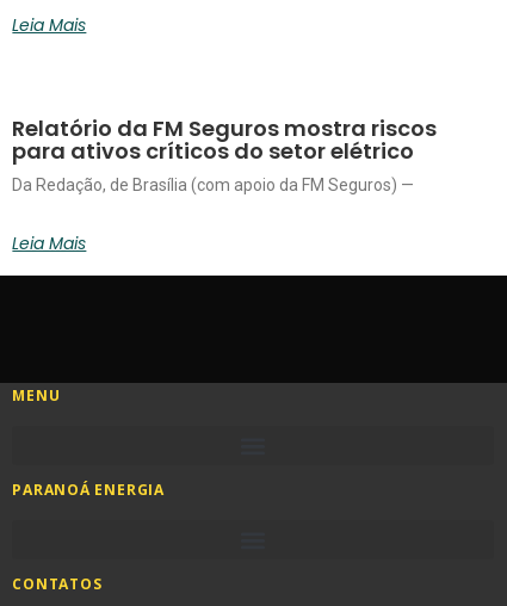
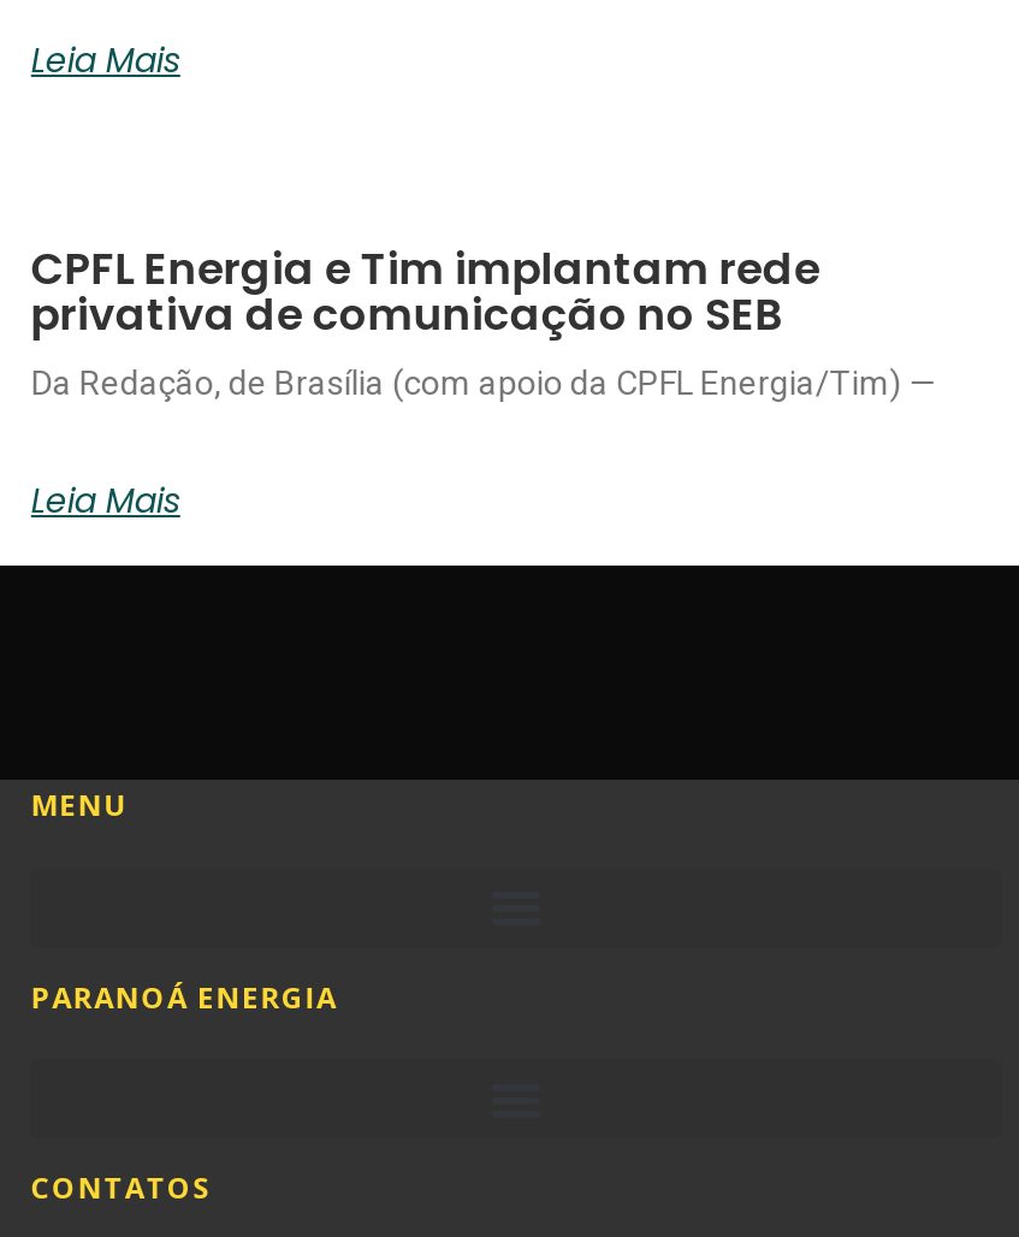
[12,113,437,194] Relatório da FM Seguros mostra riscos | para ativos críticos do setor elétrico | Da Redação, de Brasília (com apoio da FM Seguros) — -> [31,237,936,401] CPFL Energia e Tim implantam rede | privativa de comunicação no SEB | Da Redação, de Brasília (com apoio da CPFL Energia/Tim) —

